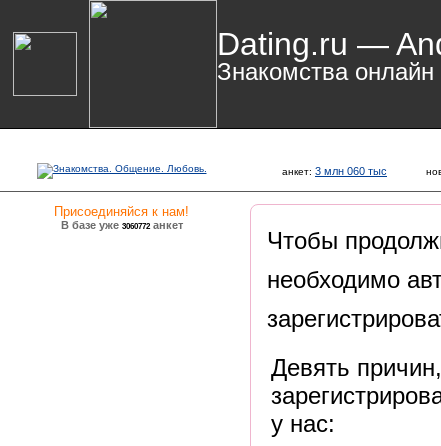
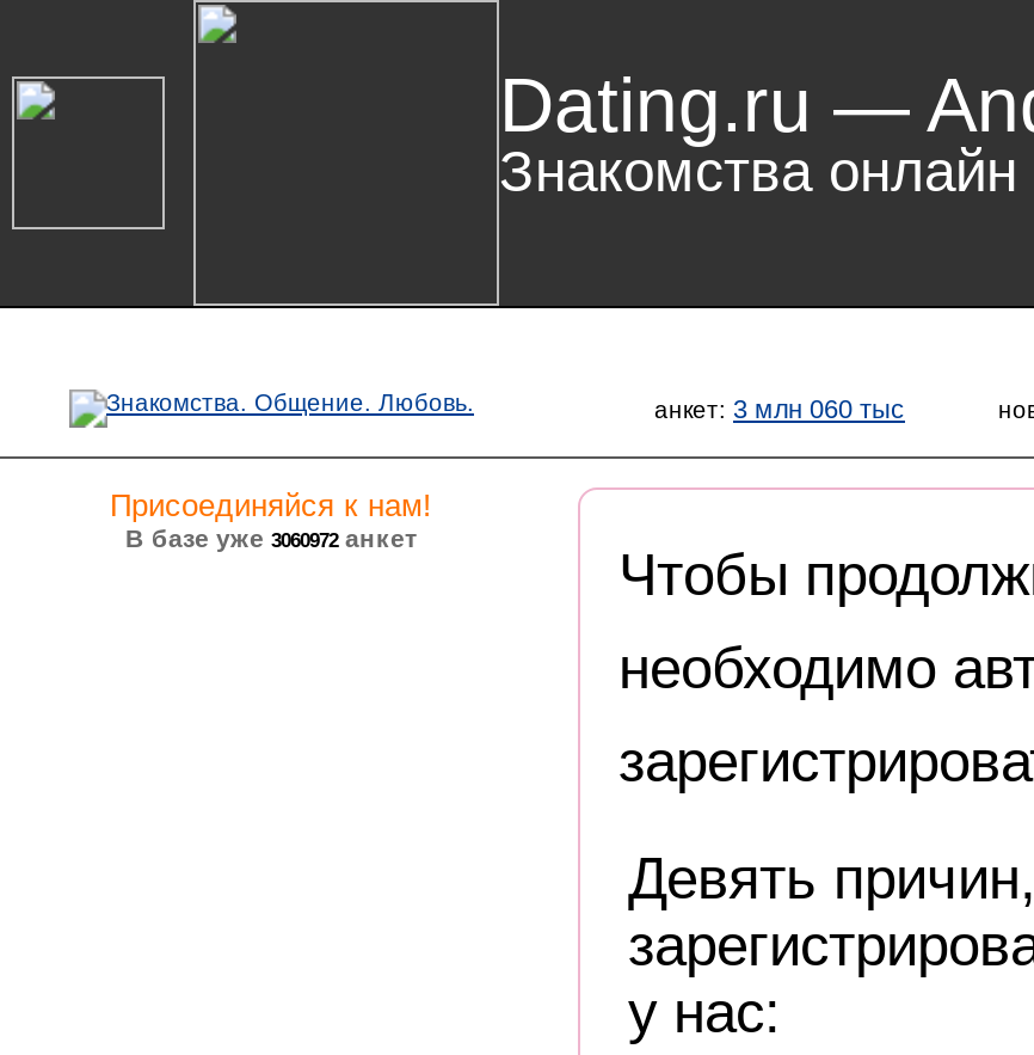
[60,219,182,231] В базе уже 3060772 анкет -> [125,523,417,552] В базе уже 3060972 анкет

